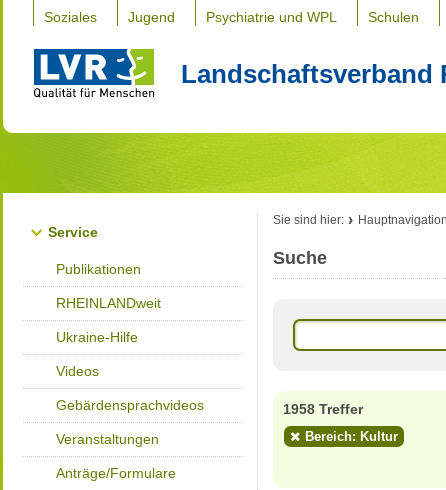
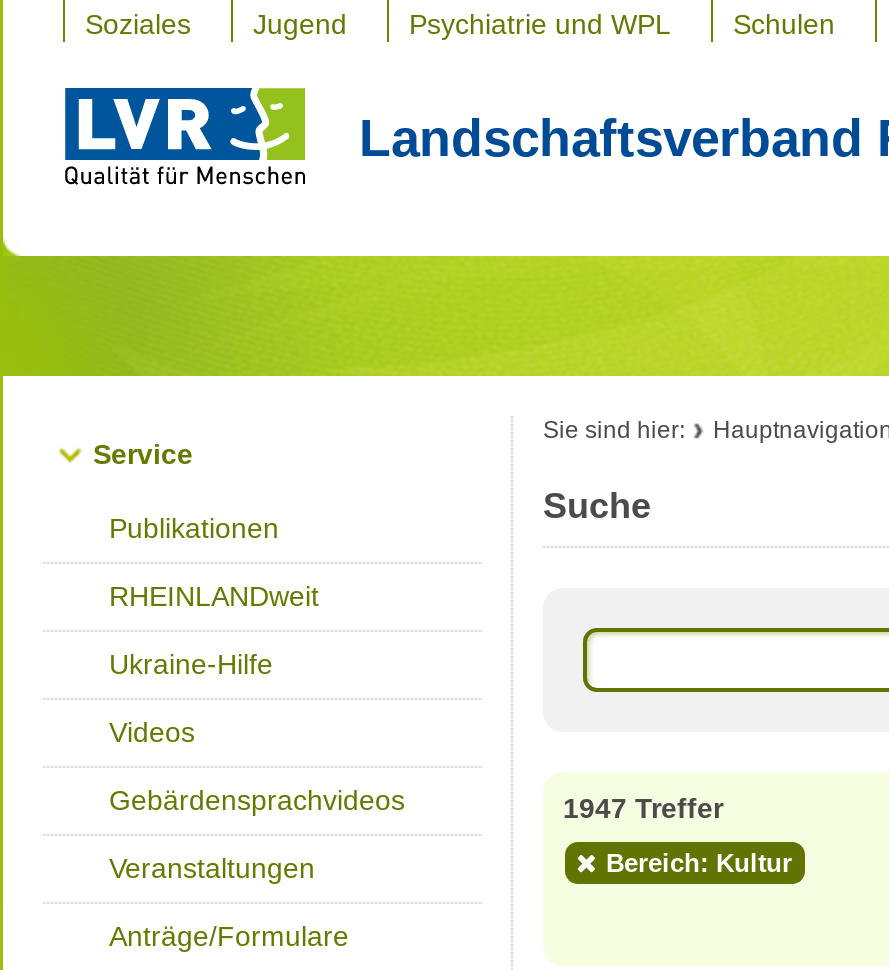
[283,401,363,417] 1958 Treffer -> [563,792,723,824] 1947 Treffer

